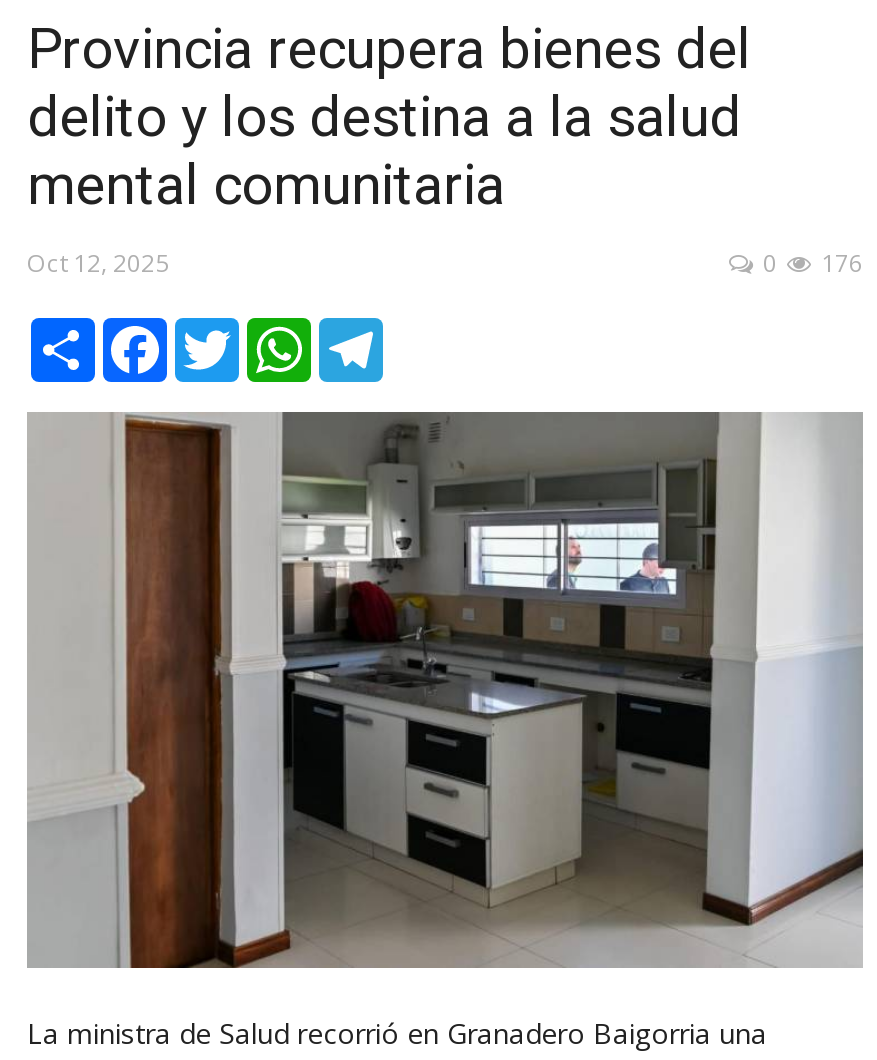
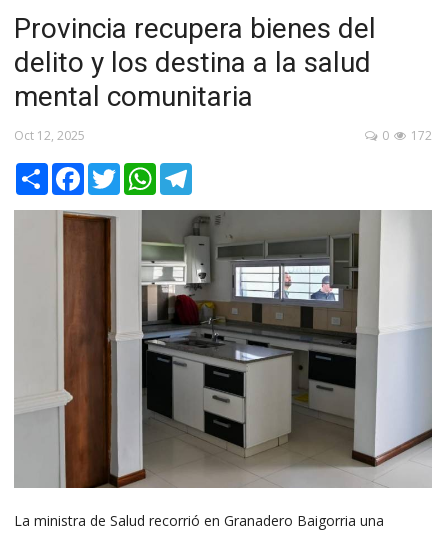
[763,246,863,280] 0 176 -> [382,127,432,144] 0 172

